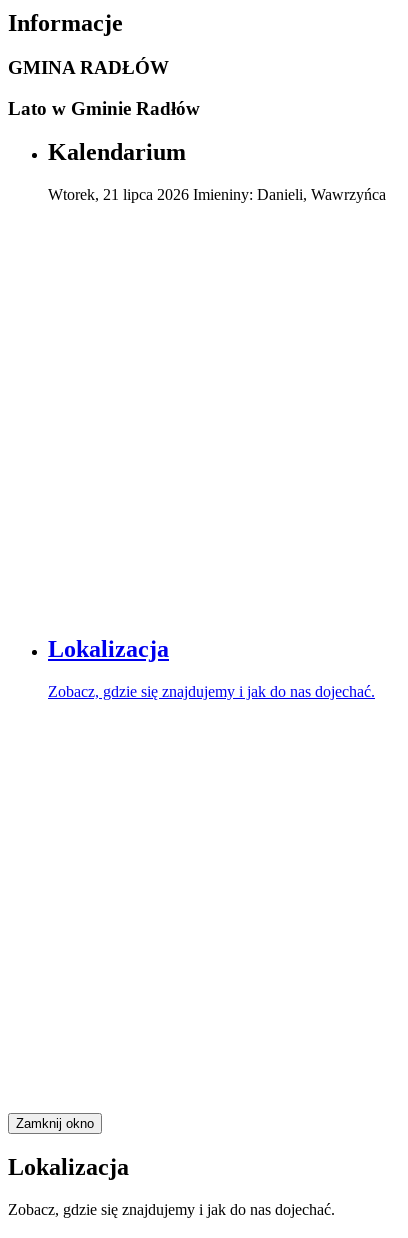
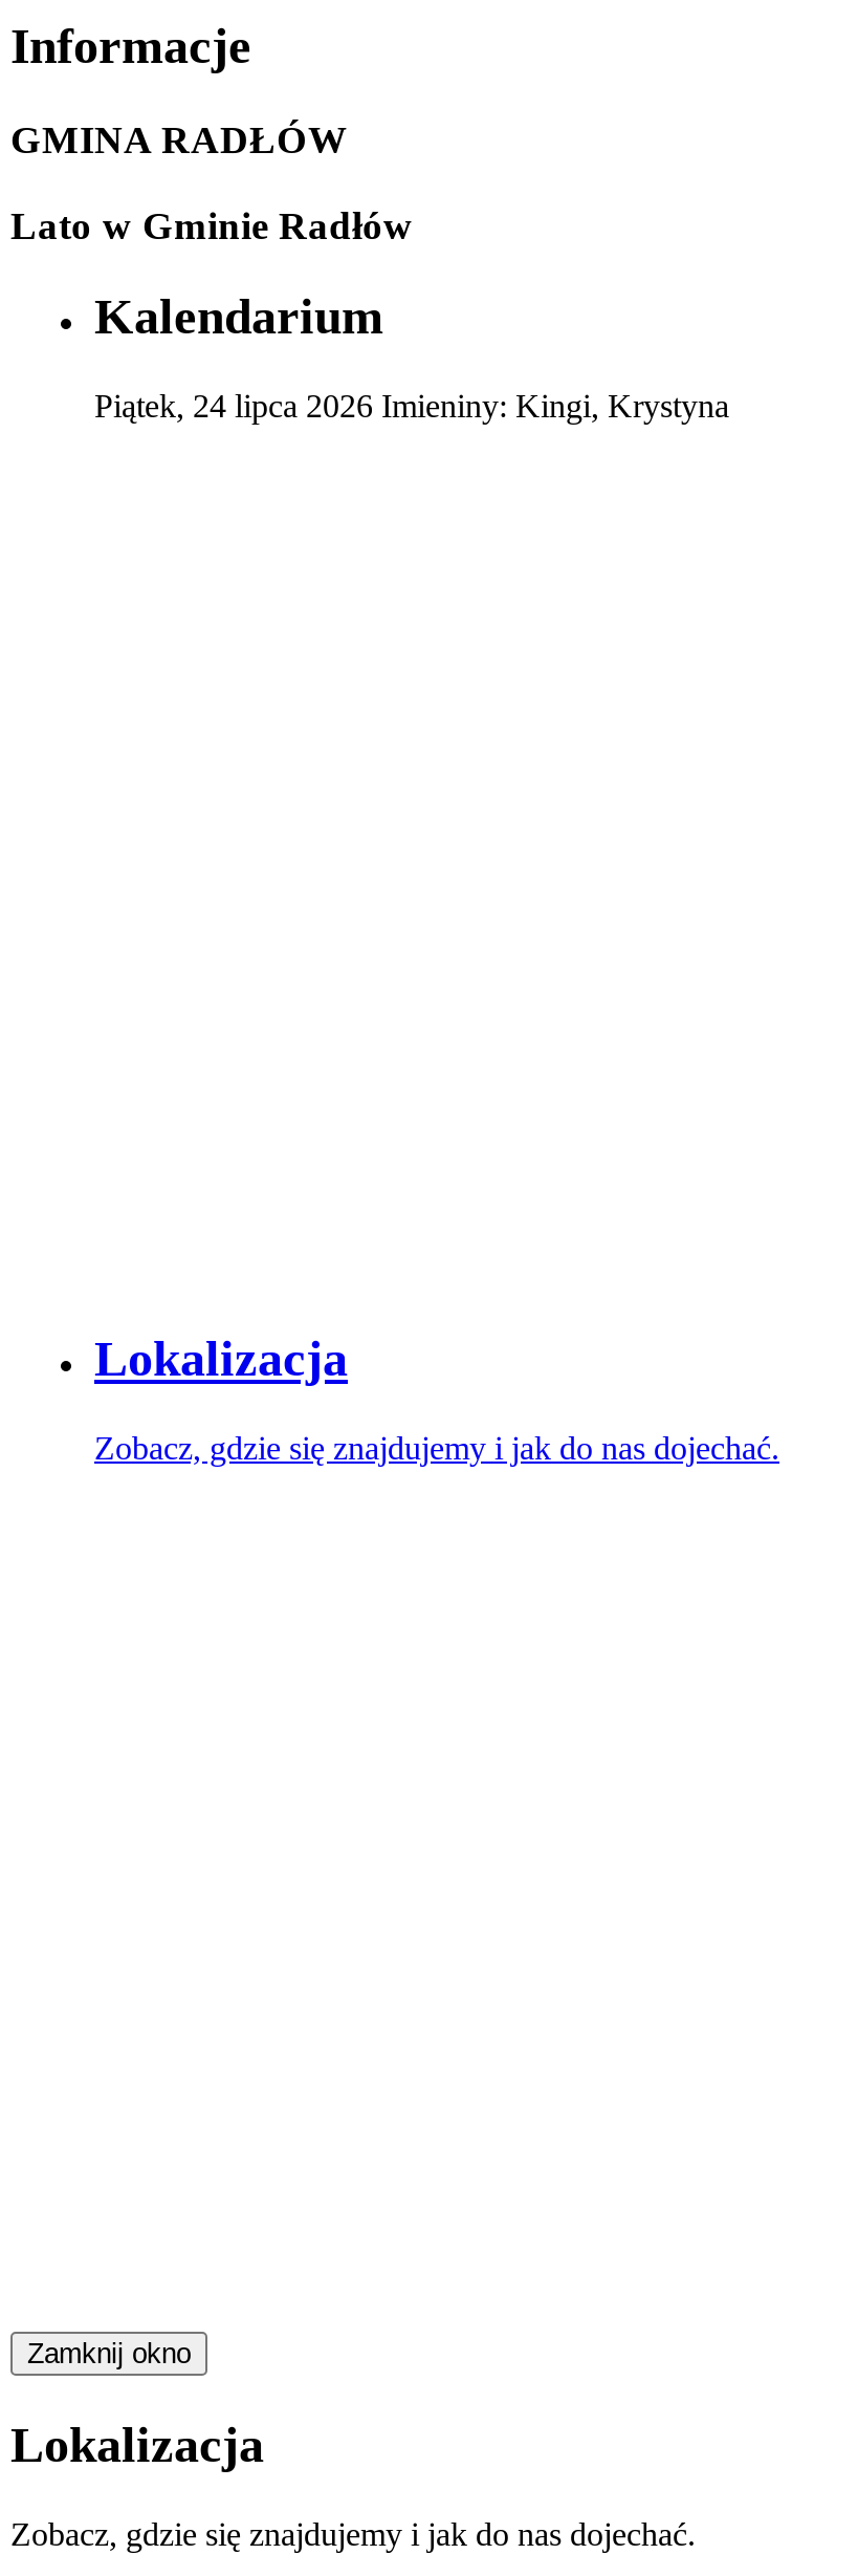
[48,186,386,203] Wtorek, 21 lipca 2026 Imieniny: Danieli, Wawrzyńca -> [94,389,729,424] Piątek, 24 lipca 2026 Imieniny: Kingi, Krystyna

